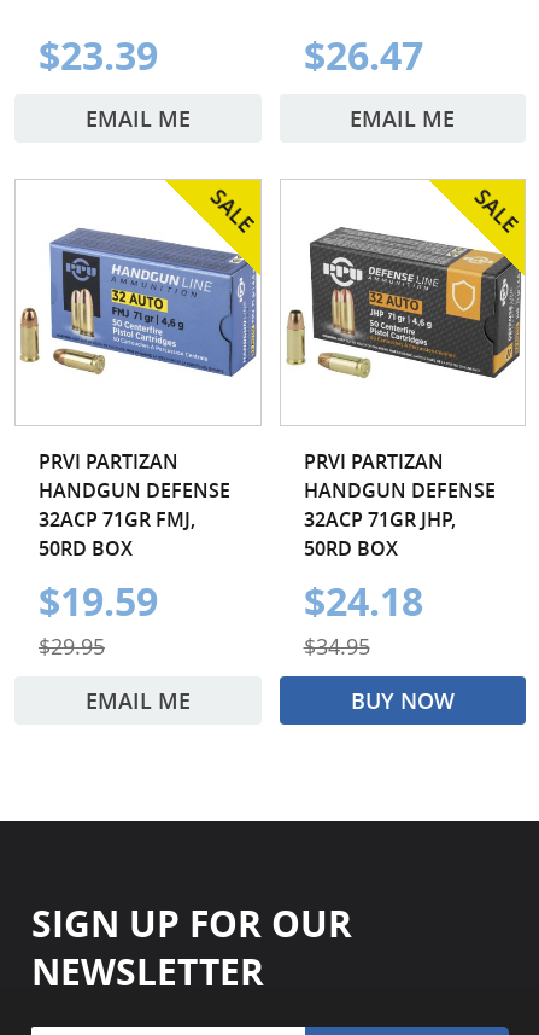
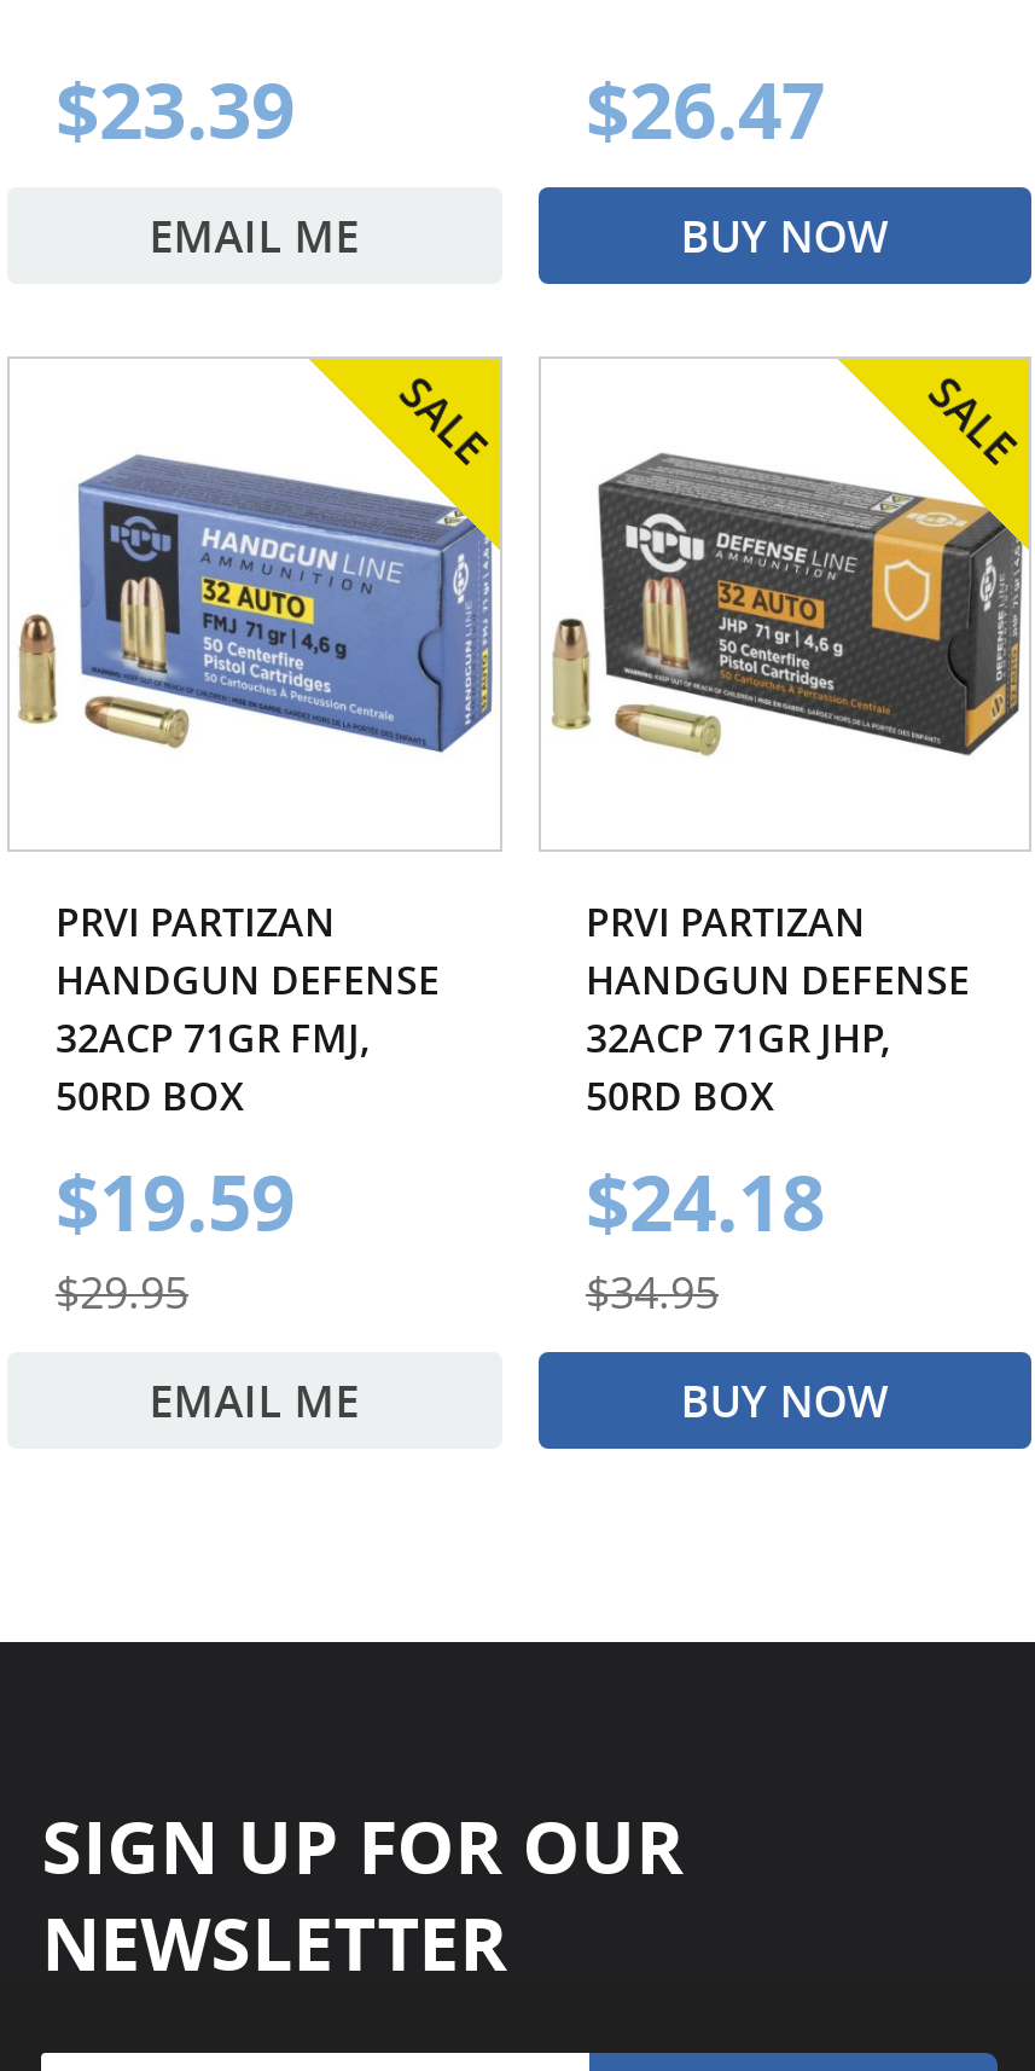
[350,104,455,133] EMAIL ME -> [681,207,888,265] BUY NOW

